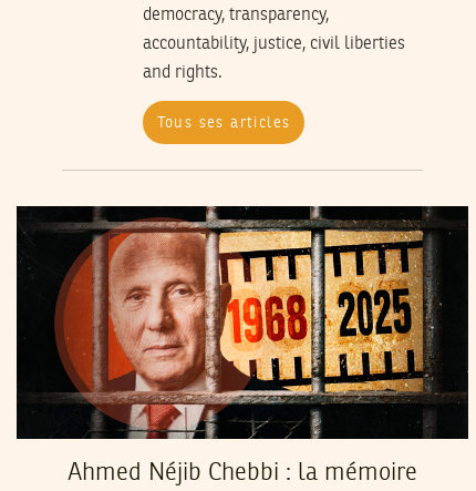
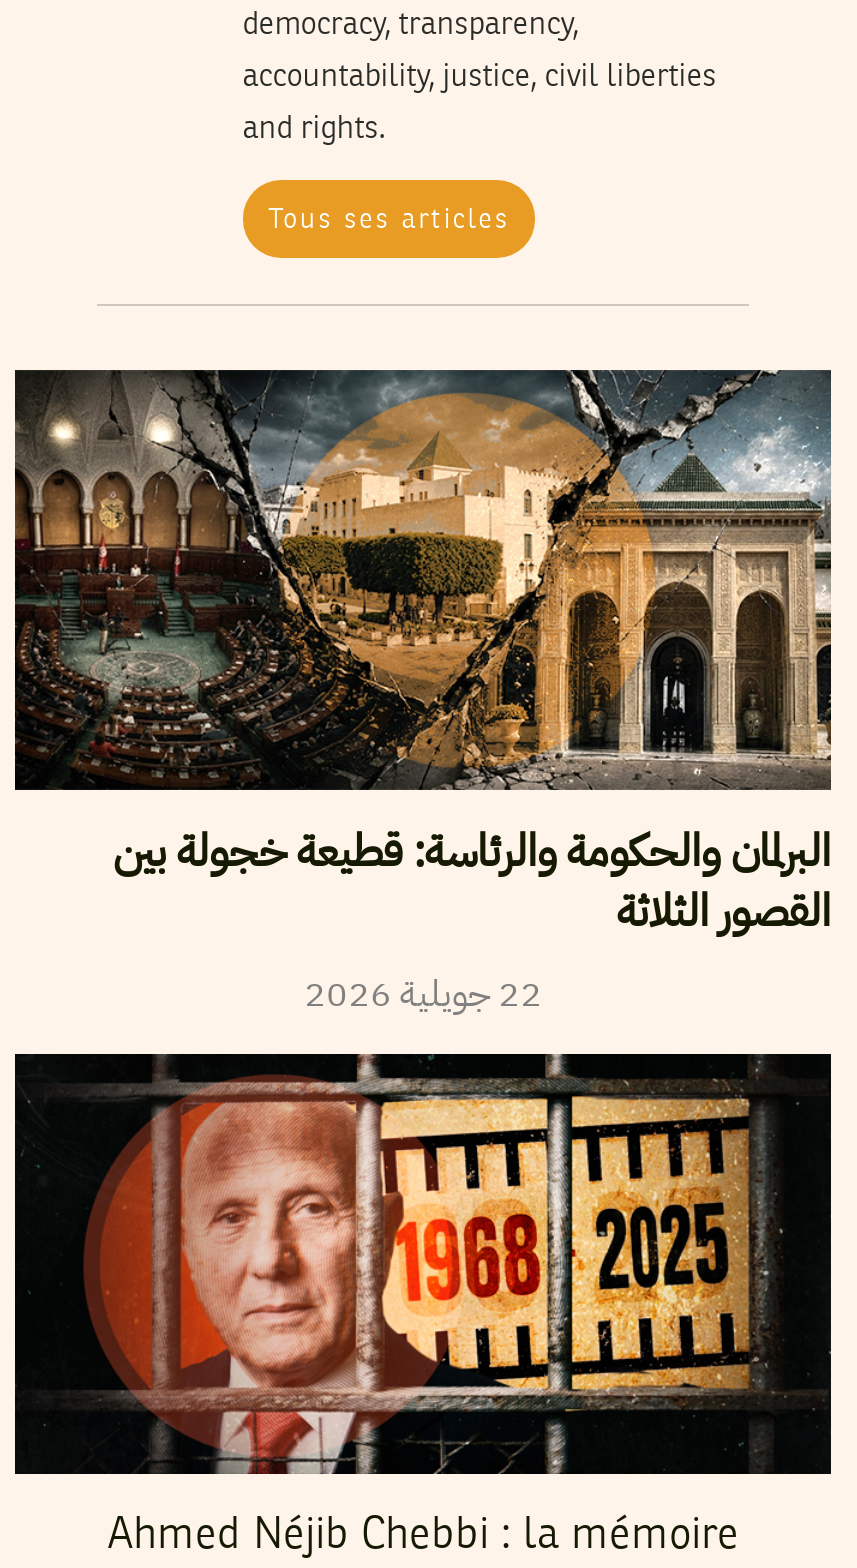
none -> [13,370,833,1021] [image] | البرلمان والحكومة والرئاسة: قطيعة خجولة بين | القصور الثلاثة | 22 جويلية 2026

